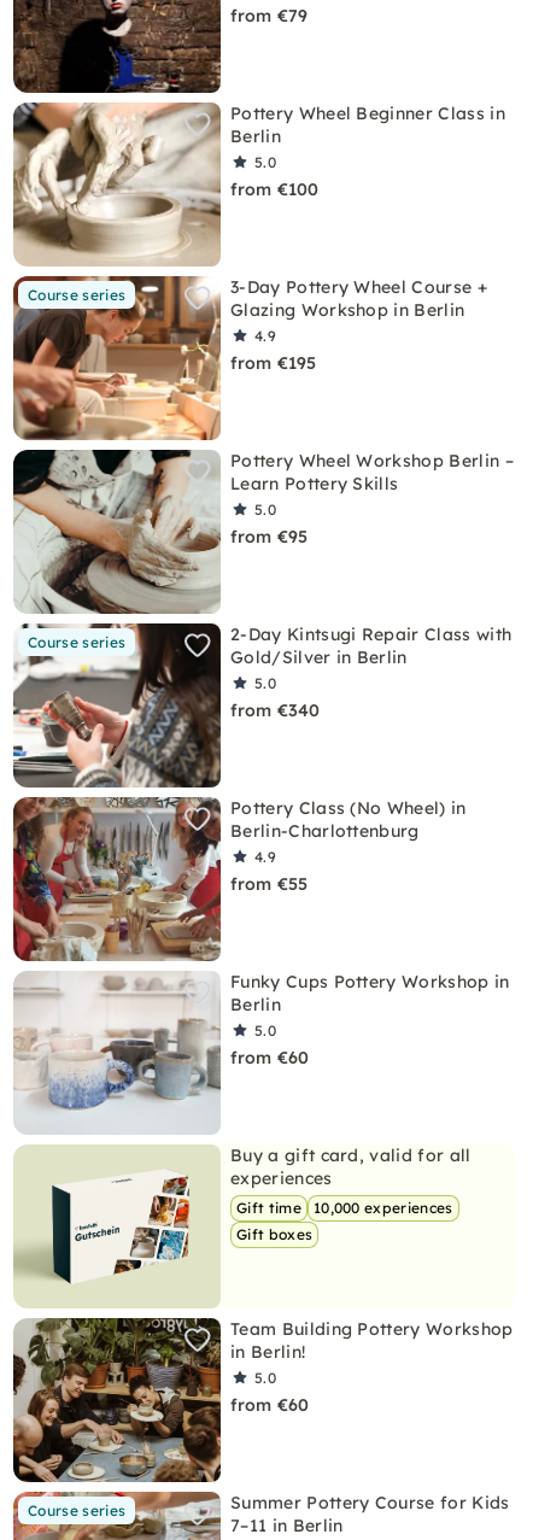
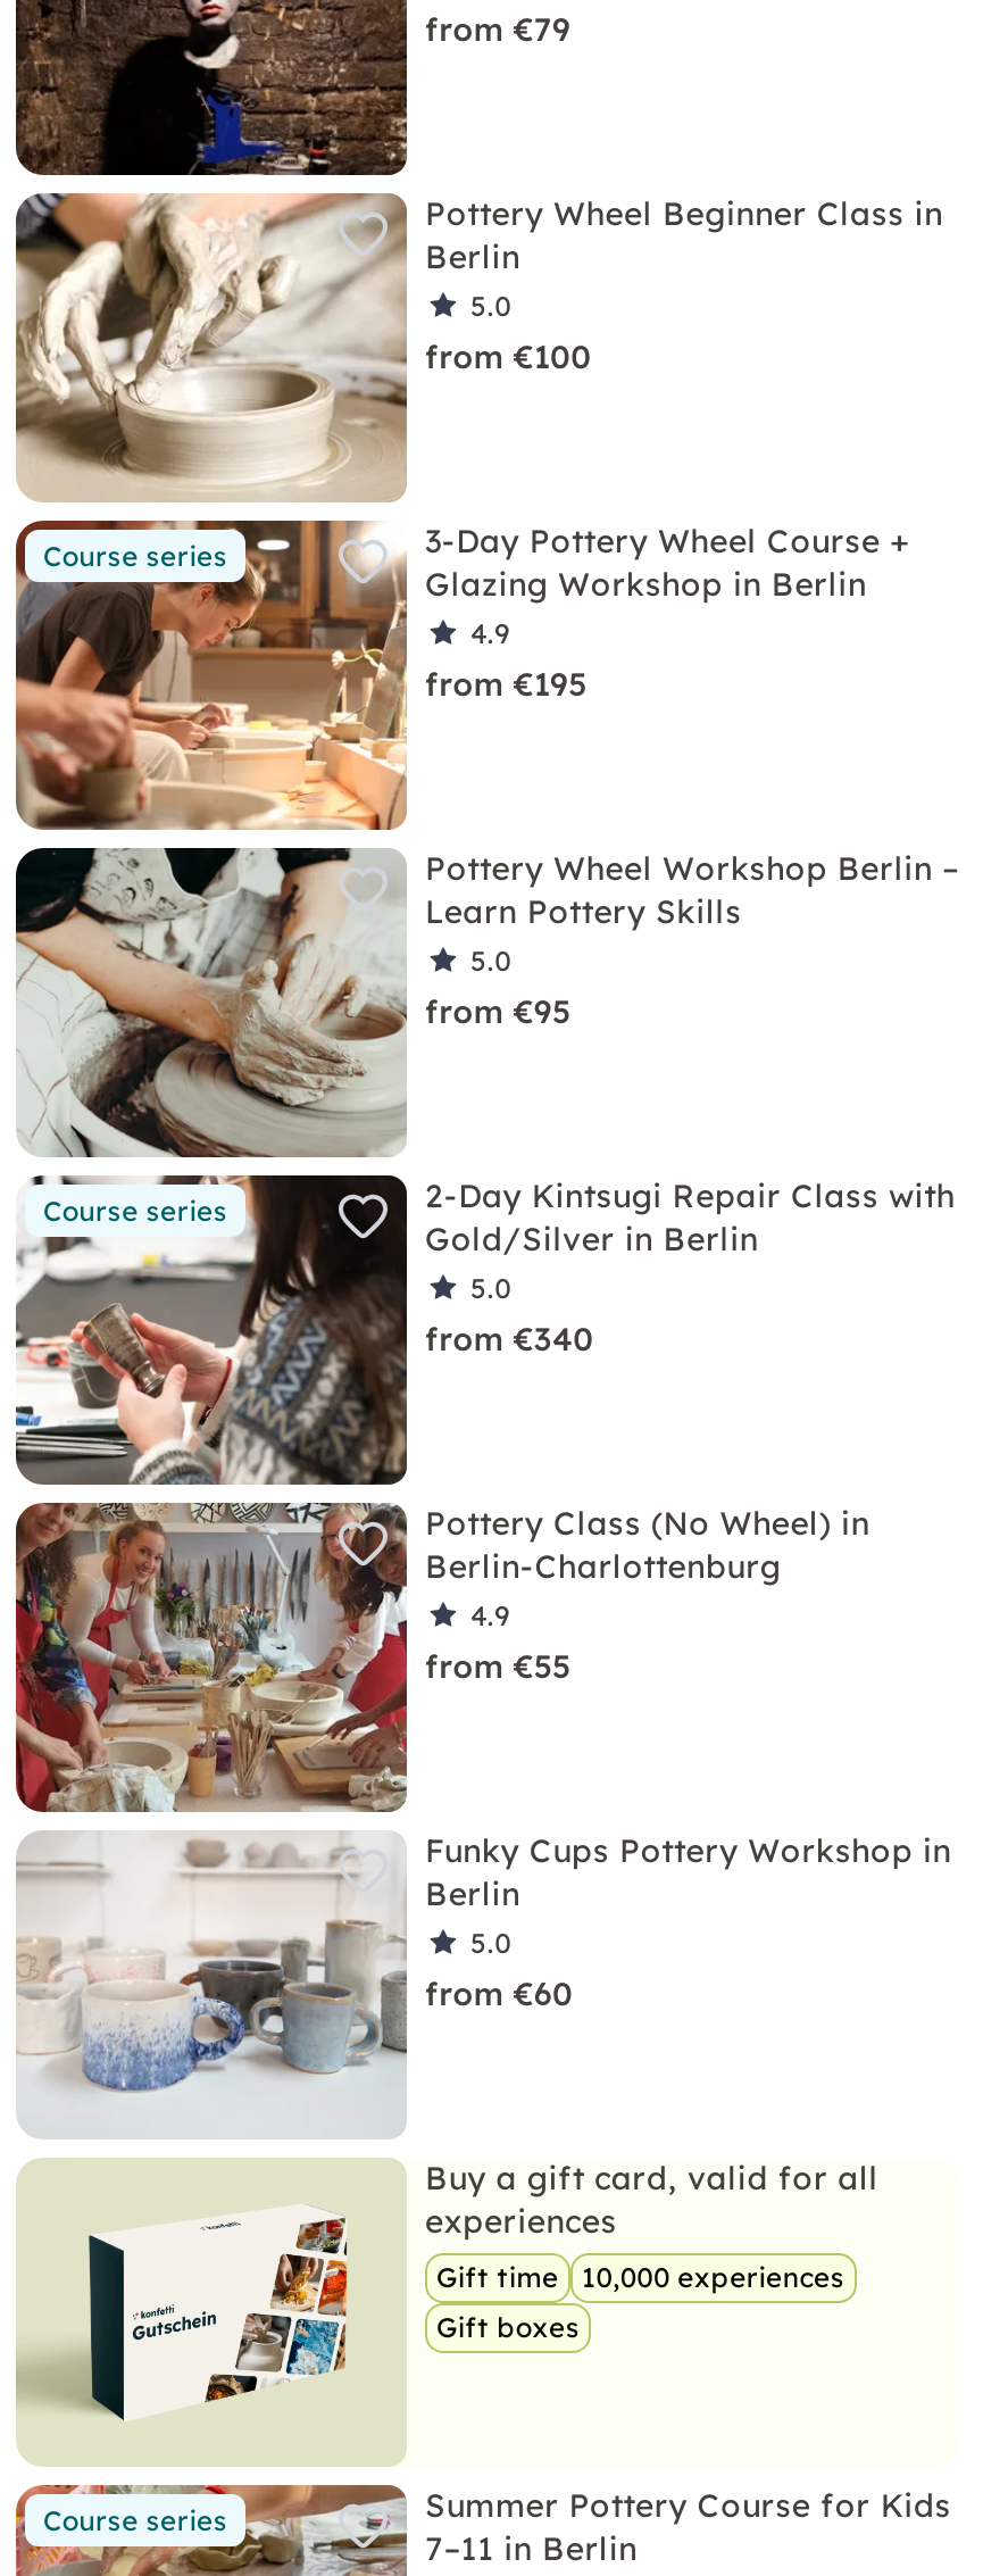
[12,1317,513,1483] [image] | Team Building Pottery Workshop | in Berlin! | 5.0 | from €60 -> none

